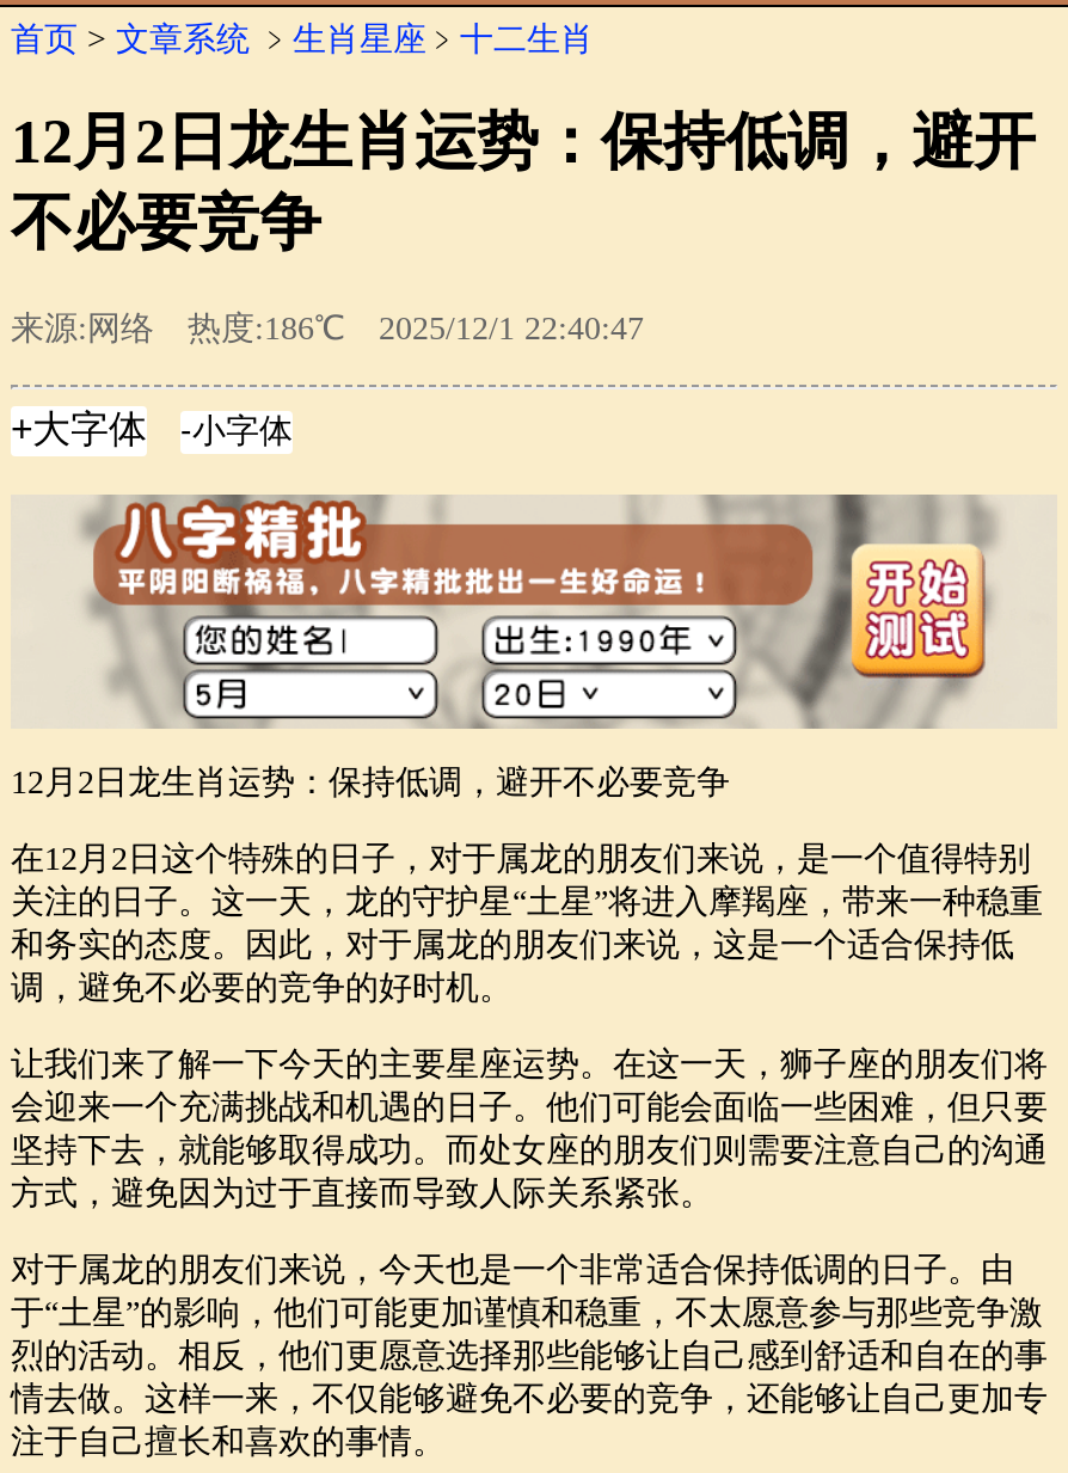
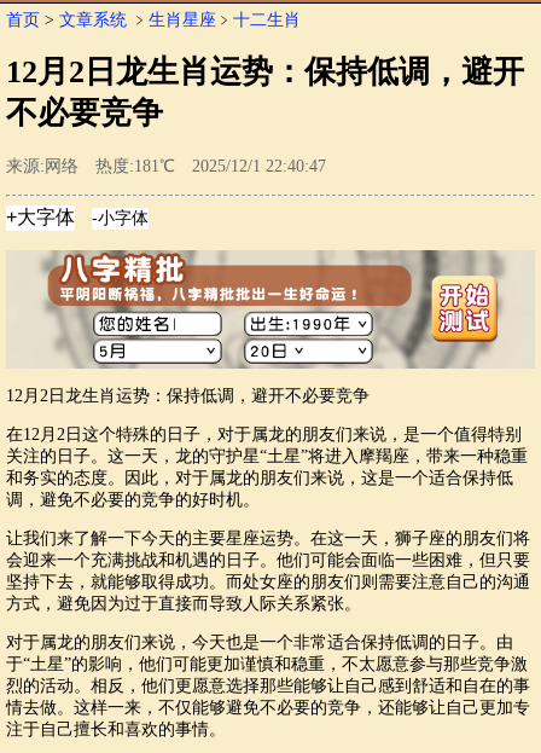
[11,310,644,346] 来源:网络 热度:186℃ 2025/12/1 22:40:47 -> [6,157,326,175] 来源:网络 热度:181℃ 2025/12/1 22:40:47

